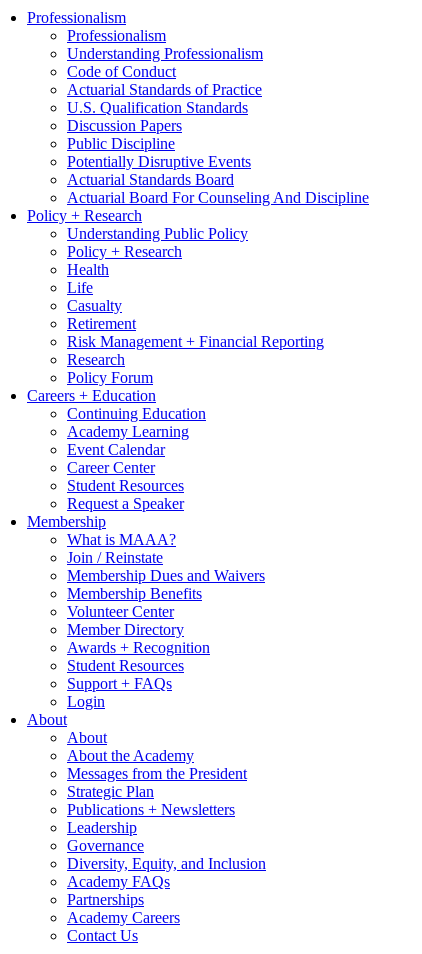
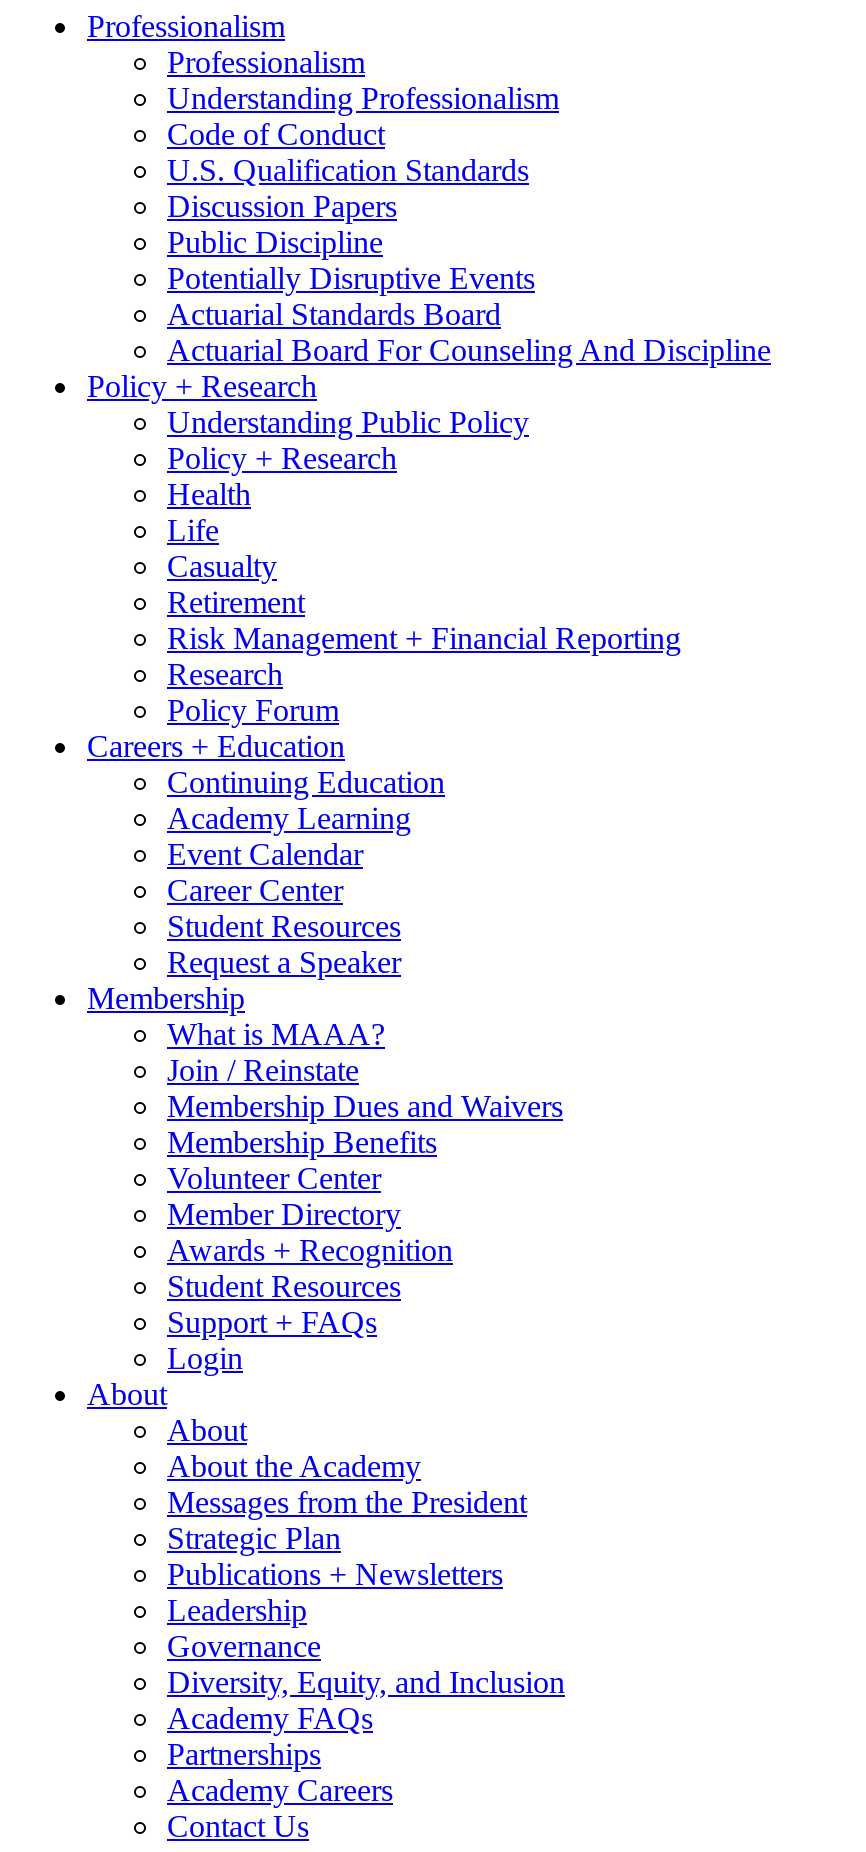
[67,81,262,98] Actuarial Standards of Practice -> none

